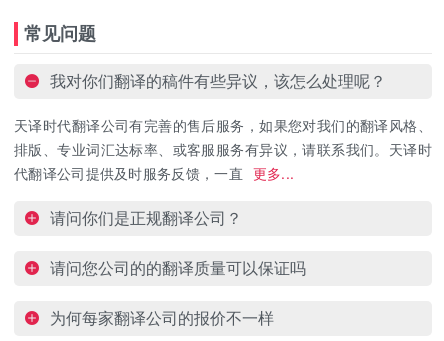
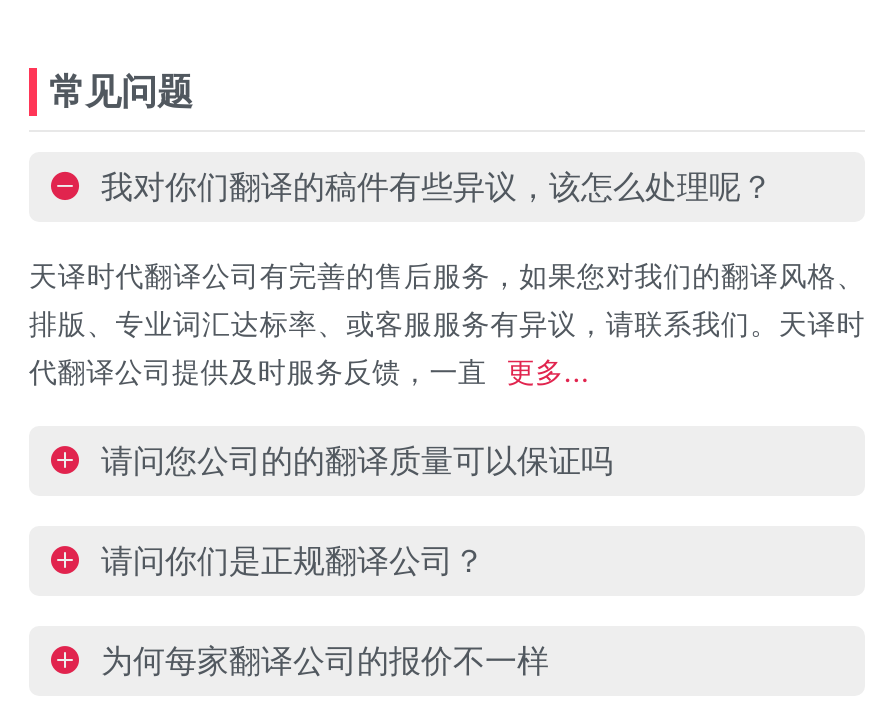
moved [50,208,242,228] -> [101,541,485,581]: 请问你们是正规翻译公司？
moved [50,258,306,278] -> [101,441,613,481]: 请问您公司的的翻译质量可以保证吗

